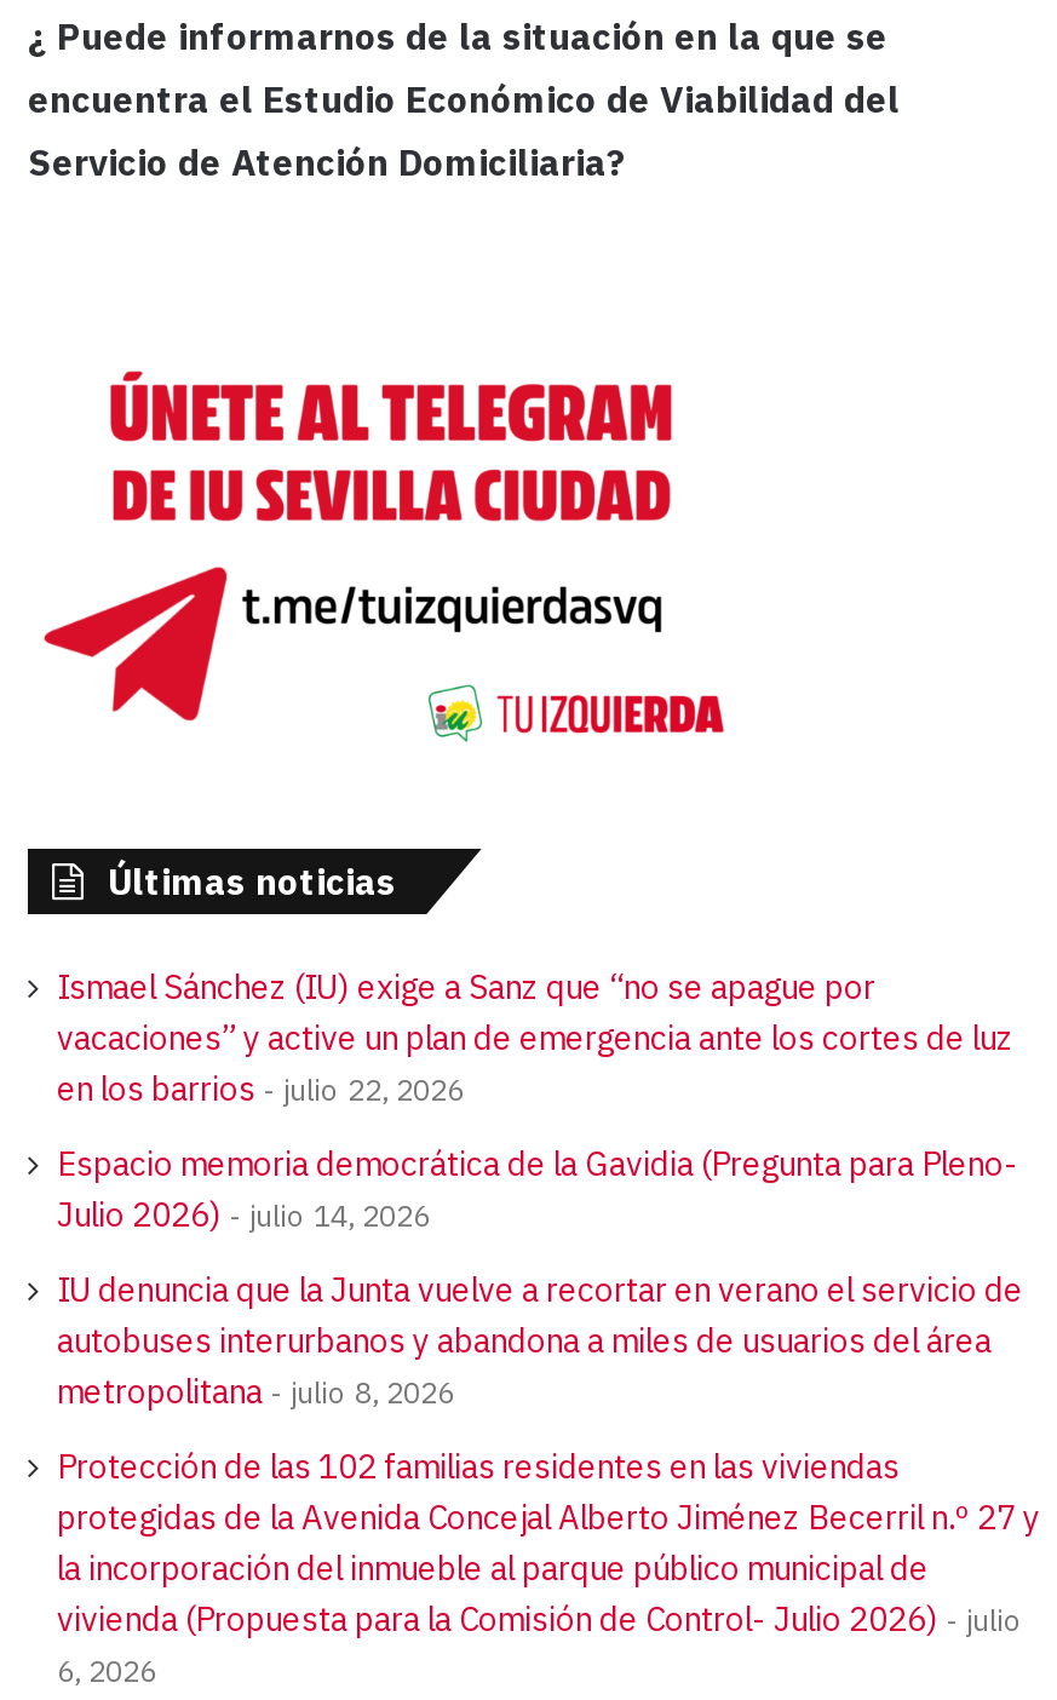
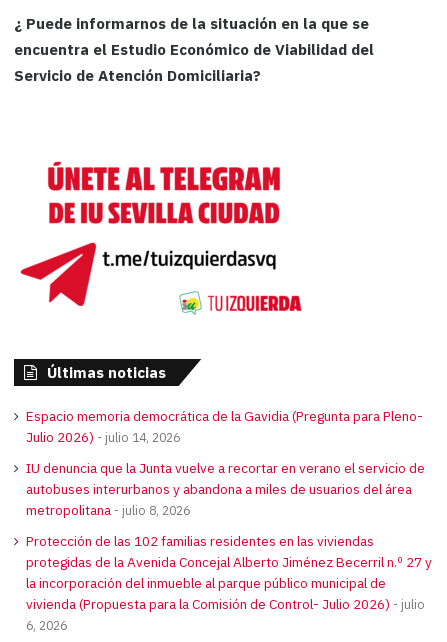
[57,966,1013,1111] Ismael Sánchez (IU) exige a Sanz que “no se apague por | vacaciones” y active un plan de emergencia ante los cortes de luz | en los barrios | julio 22, 2026 -> none

